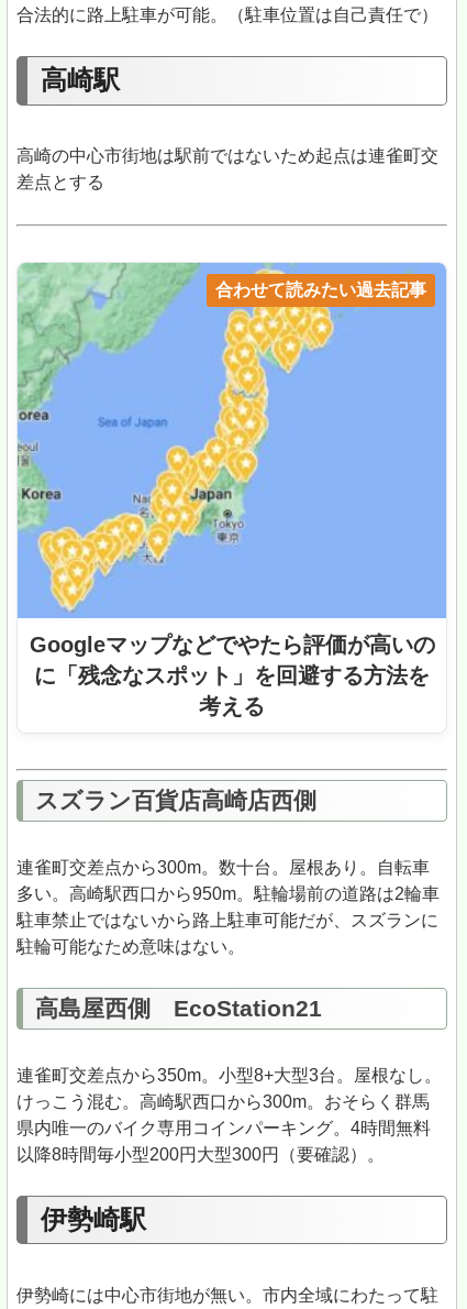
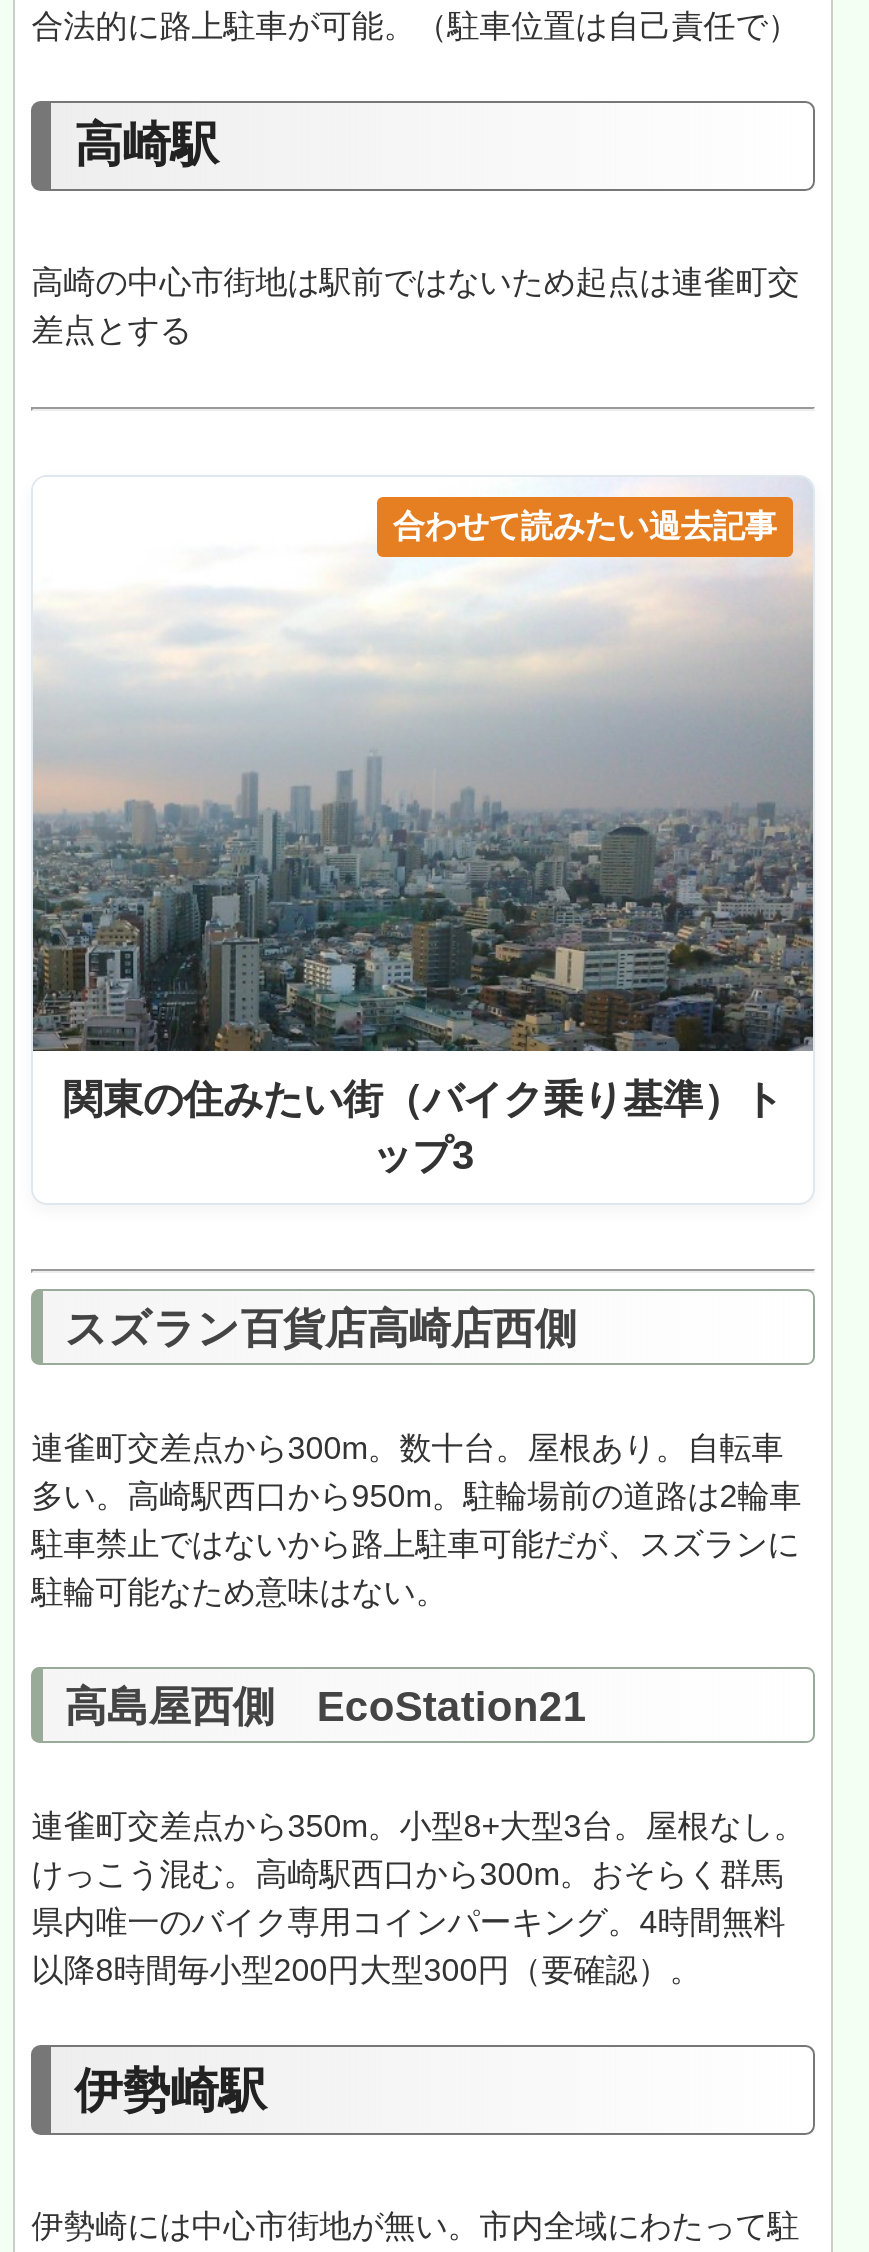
[16,262,447,719] [image] | Googleマップなどでやたら評価が高いの | に「残念なスポット」を回避する方法を | 考える -> [31,477,815,1178] [image] | 関東の住みたい街（バイク乗り基準）ト | ップ3

